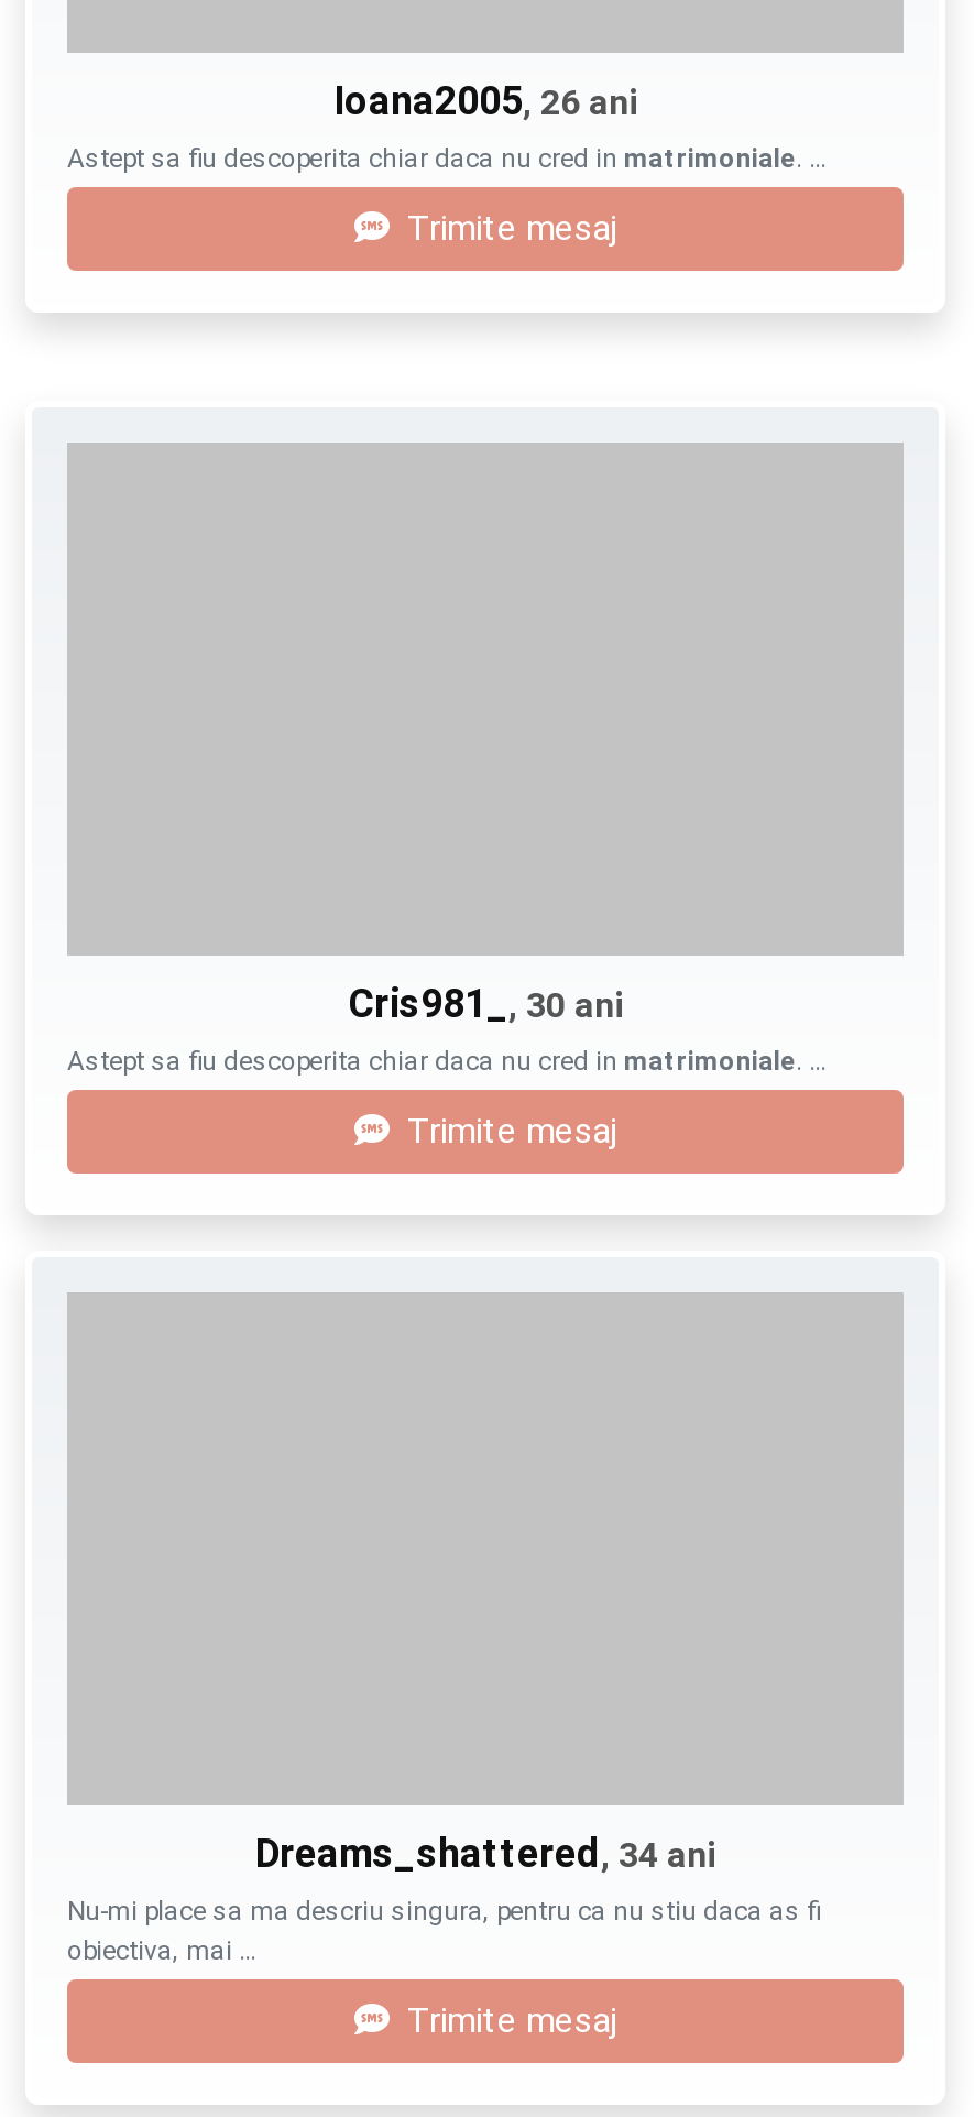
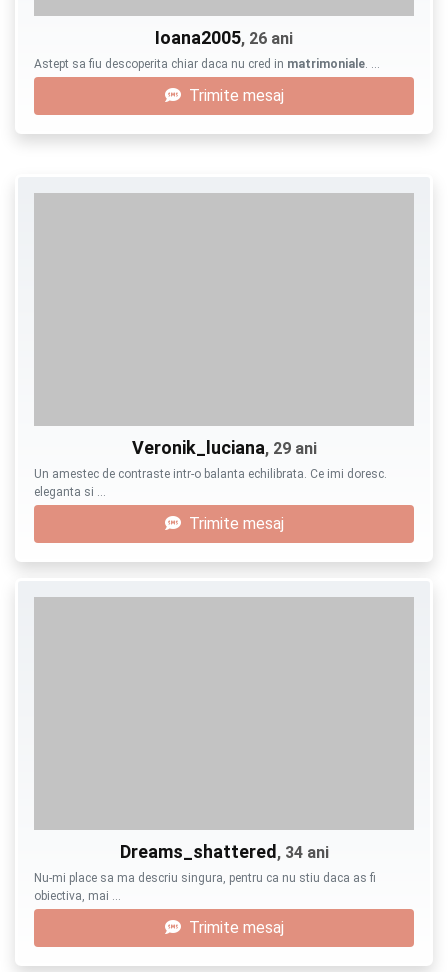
[67,980,829,1077] Cris981_, 30 ani | Astept sa fiu descoperita chiar daca nu cred in matrimoniale. … -> [34,437,387,499] Veronik_luciana, 29 ani | Un amestec de contraste intr-o balanta echilibrata. Ce imi doresc. | eleganta si …

